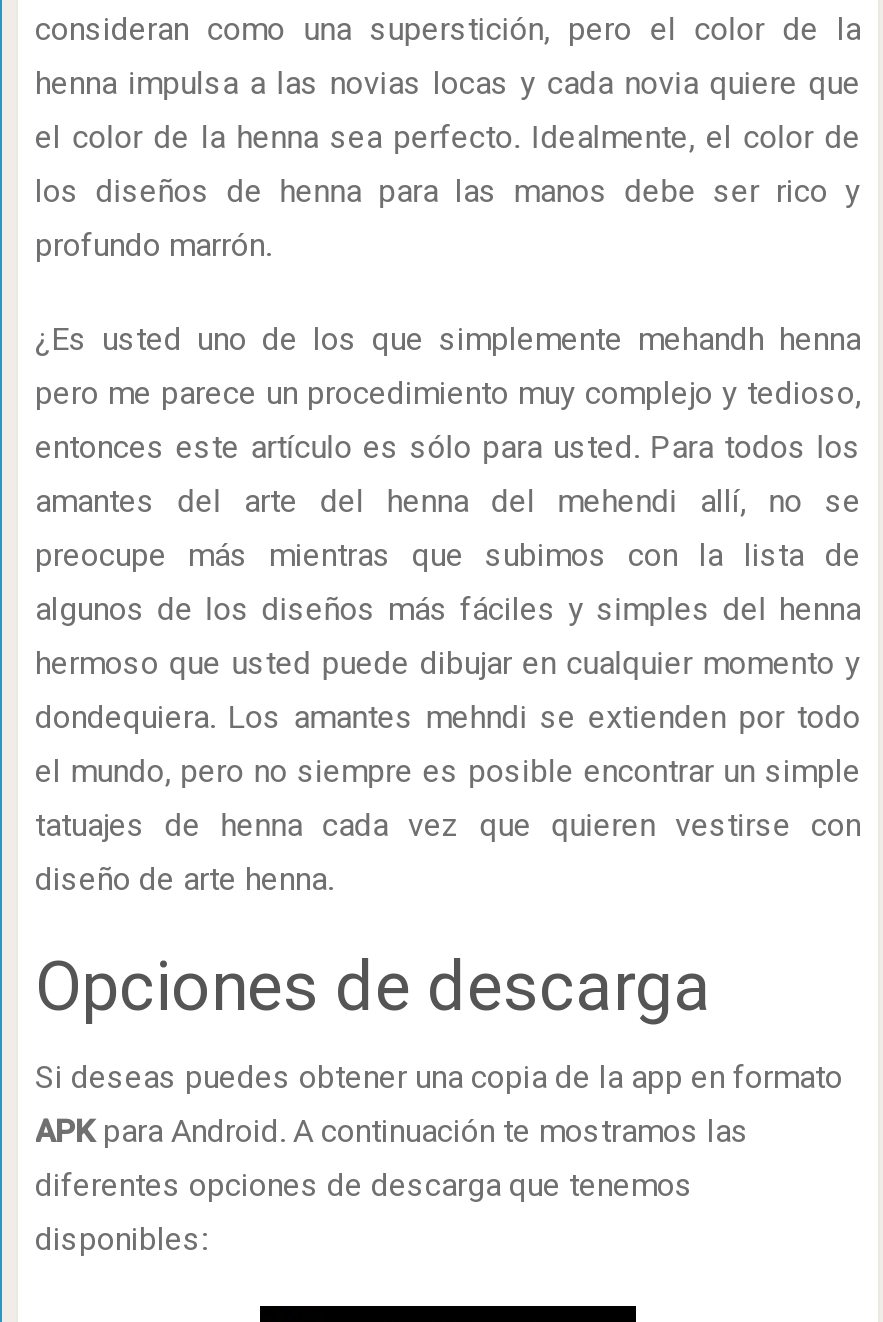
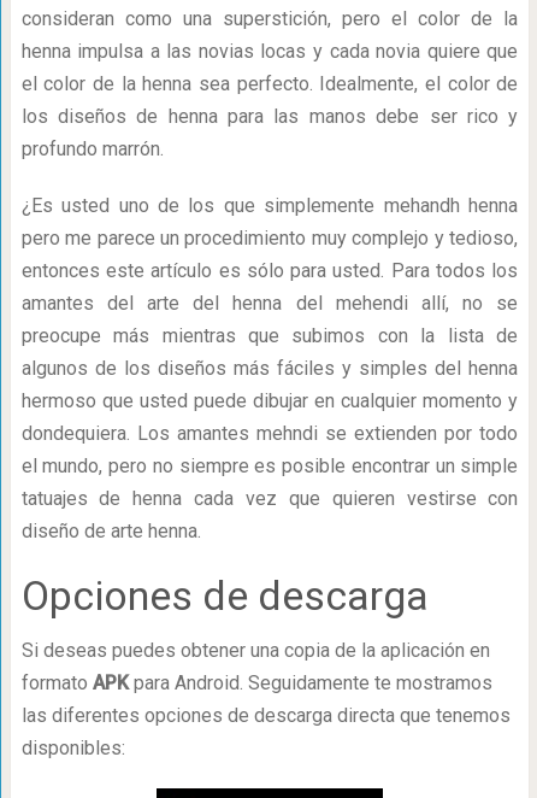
[35,1058,843,1204] Si deseas puedes obtener una copia de la app en formato | APK para Android. A continuación te mostramos las | diferentes opciones de descarga que tenemos -> [21,639,510,727] Si deseas puedes obtener una copia de la aplicación en | formato APK para Android. Seguidamente te mostramos | las diferentes opciones de descarga directa que tenemos

